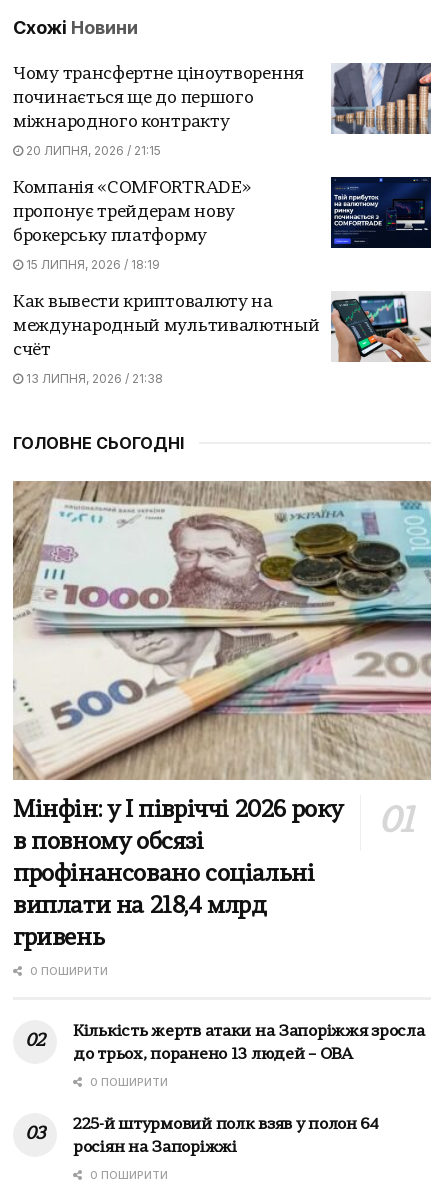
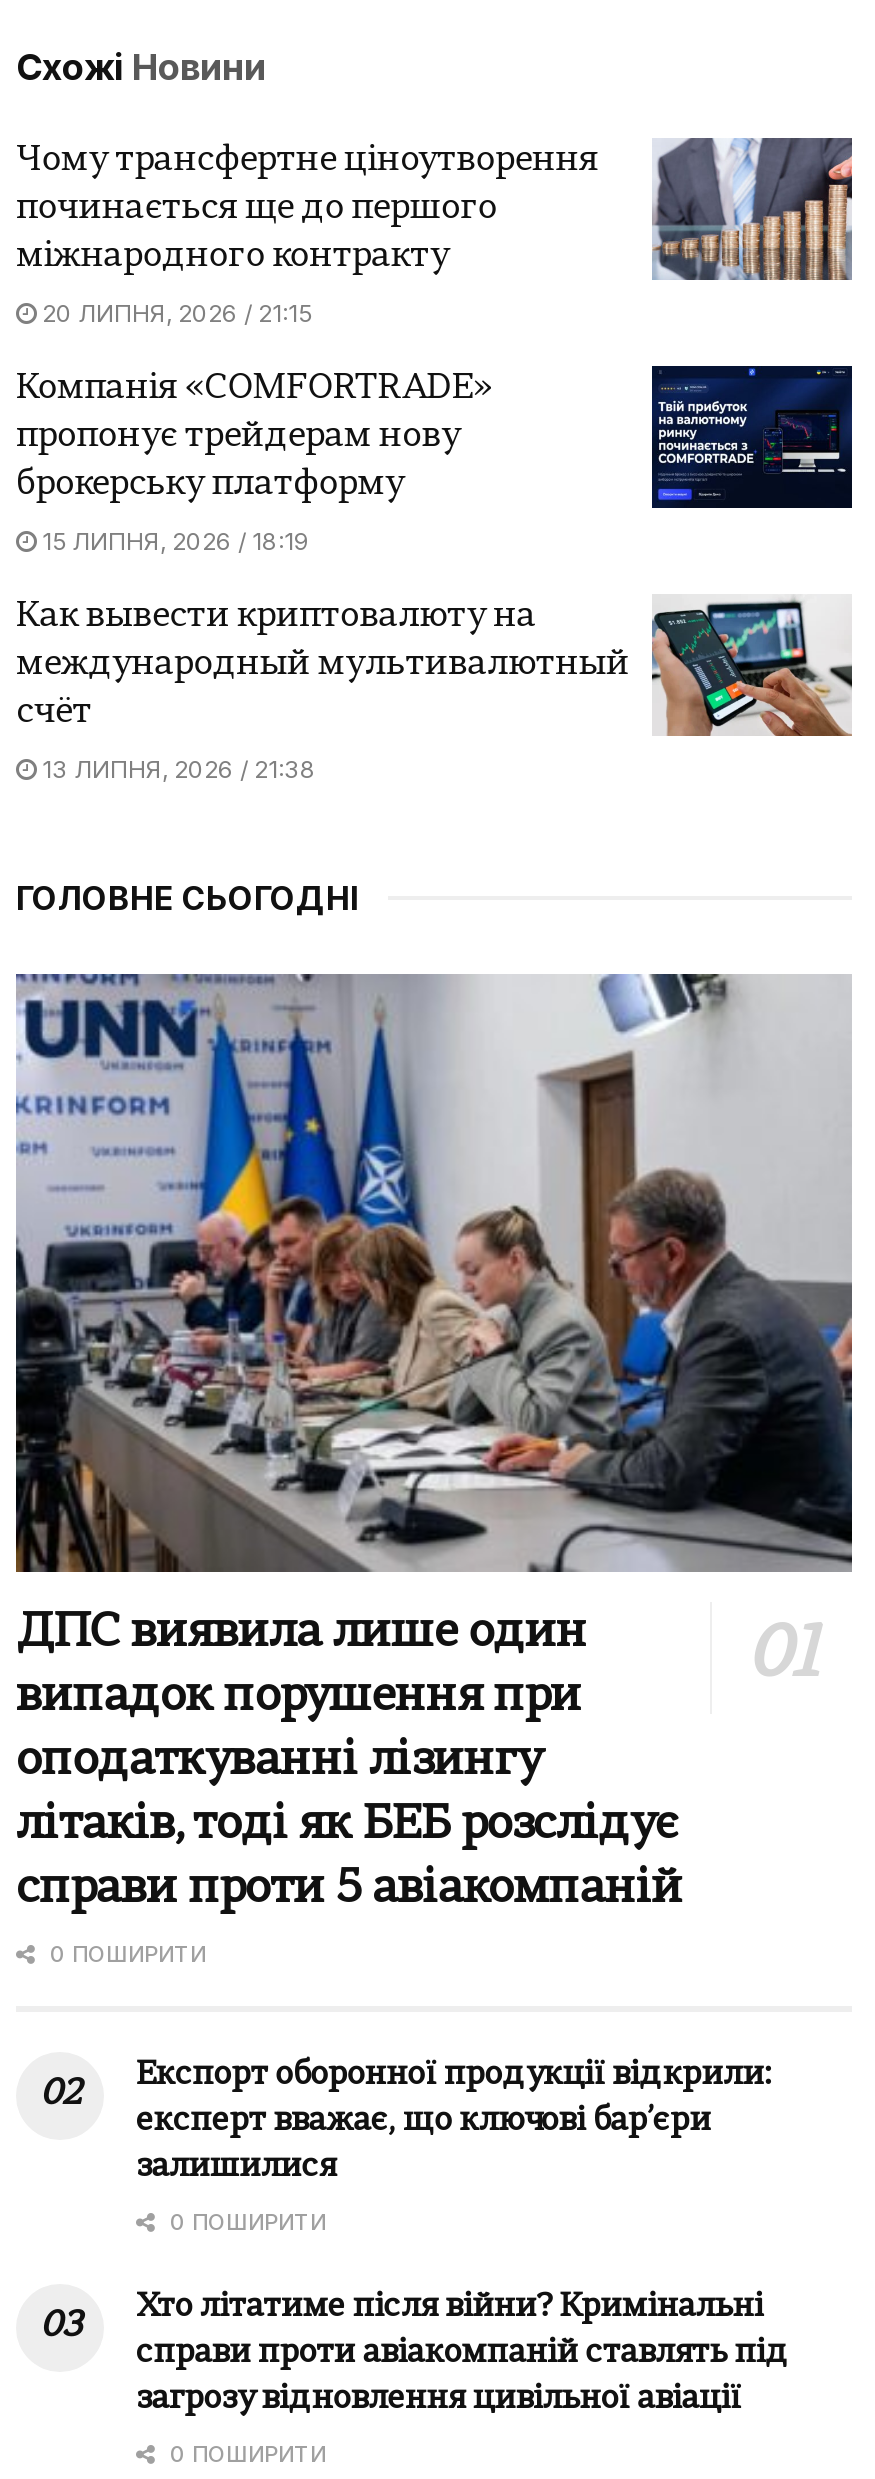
[12,480,432,951] [image] | Мінфін: у І півріччі 2026 року | в повному обсязі | профінансовано соціальні | виплати на 218,4 млрд | гривень -> [14,972,854,1913] [image] | ДПС виявила лише один | випадок порушення при | оподаткуванні лізингу | літаків, тоді як БЕБ розслідує | справи проти 5 авіакомпаній
[73,1024,424,1063] Кількість жертв атаки на Запоріжжя зросла | до трьох, поранено 13 людей – ОВА -> [136,2059,769,2183] Експорт оборонної продукції відкрили: | експерт вважає, що ключові бар’єри | залишилися
[73,1117,379,1156] 225-й штурмовий полк взяв у полон 64 | росіян на Запоріжжі -> [136,2291,789,2415] Хто літатиме після війни? Кримінальні | справи проти авіакомпаній ставлять під | загрозу відновлення цивільної авіації

